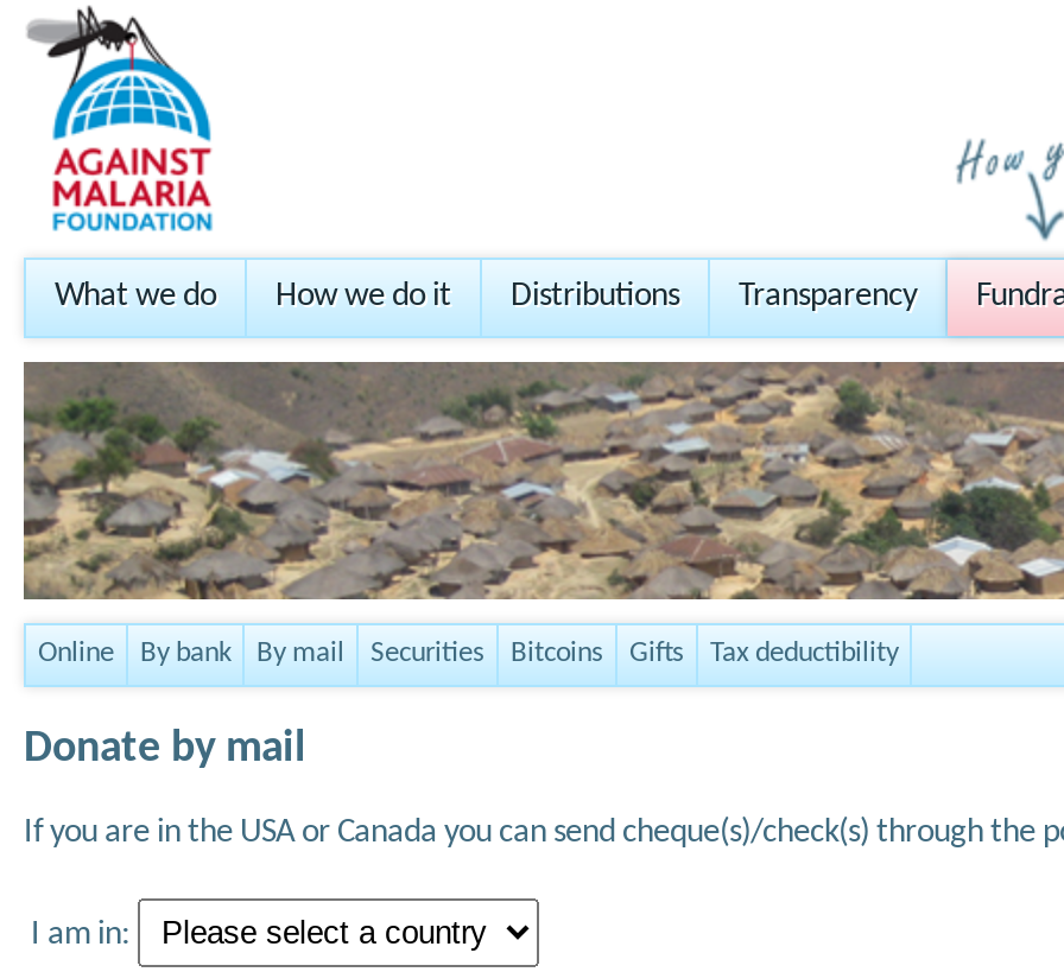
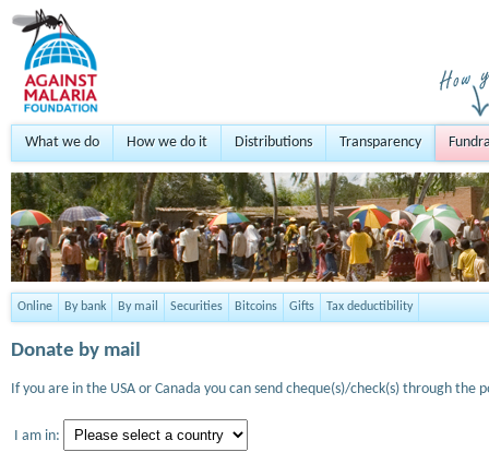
[21,360,1057,602] [image] -> [10,172,486,283] [image]

